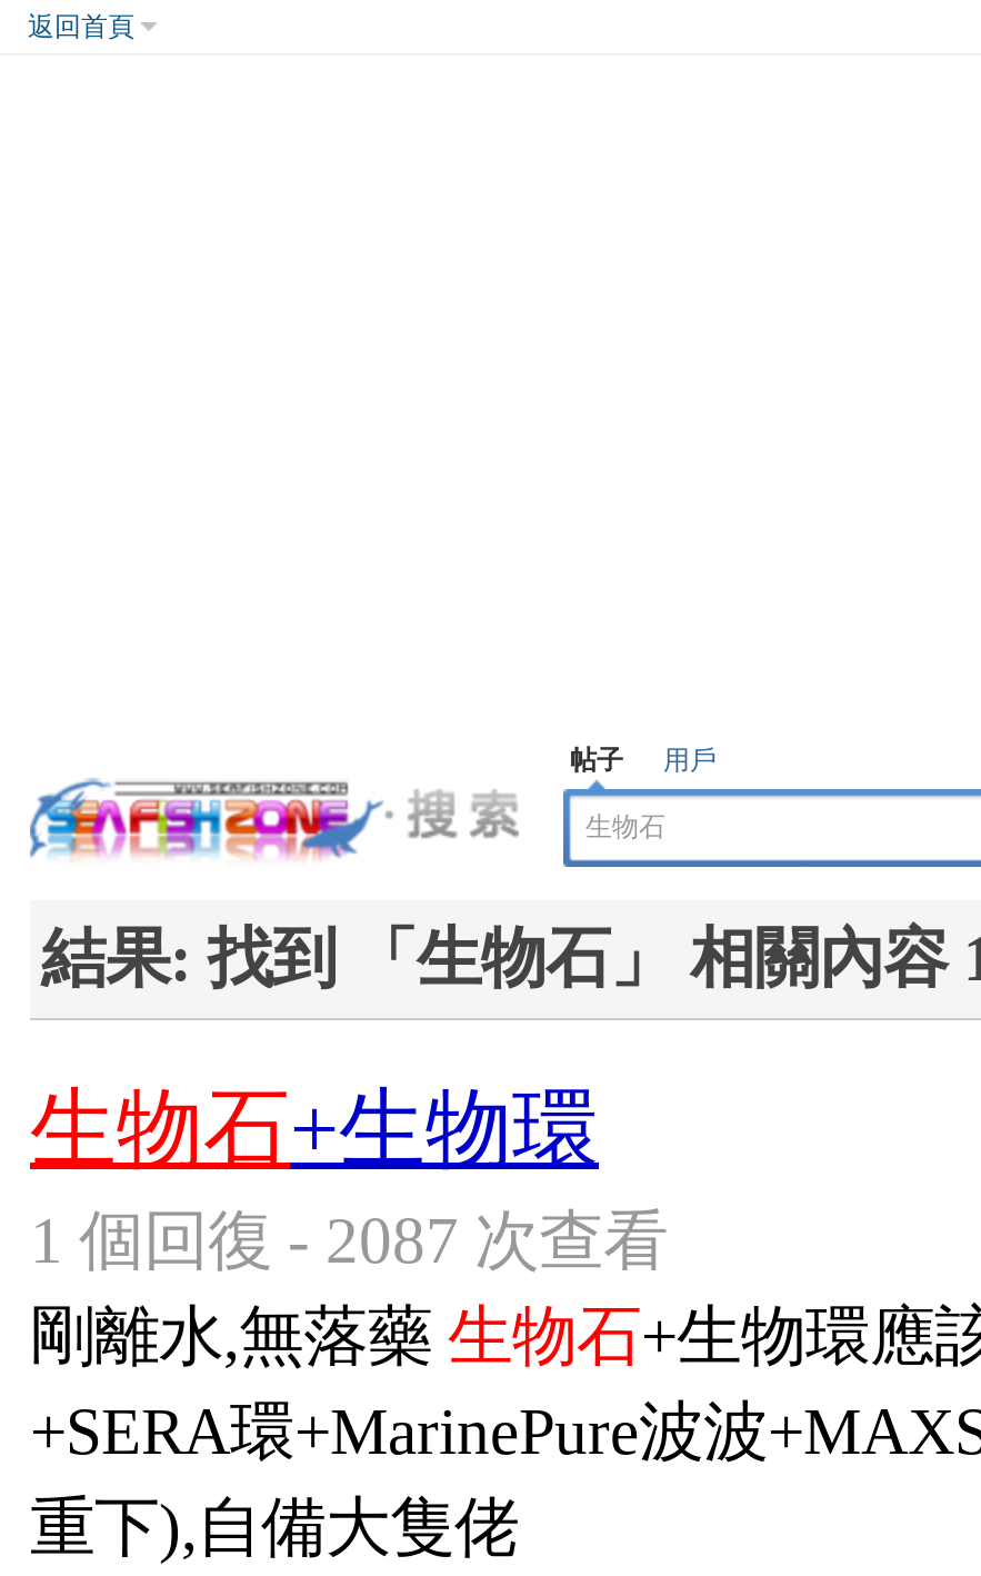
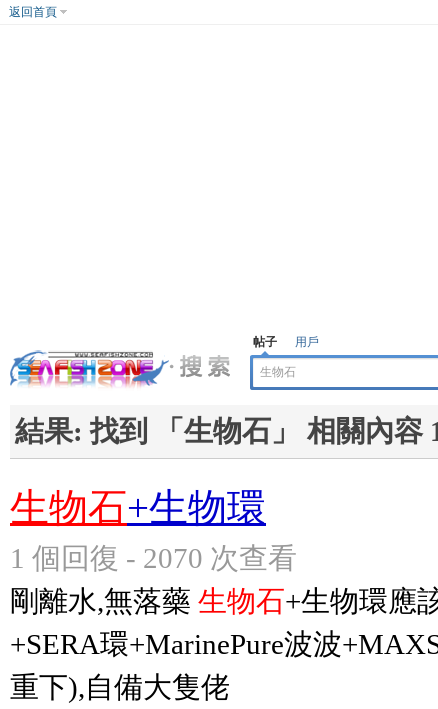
[30,1205,668,1276] 1 個回復 - 2087 次查看 -> [10,542,297,574] 1 個回復 - 2070 次查看

